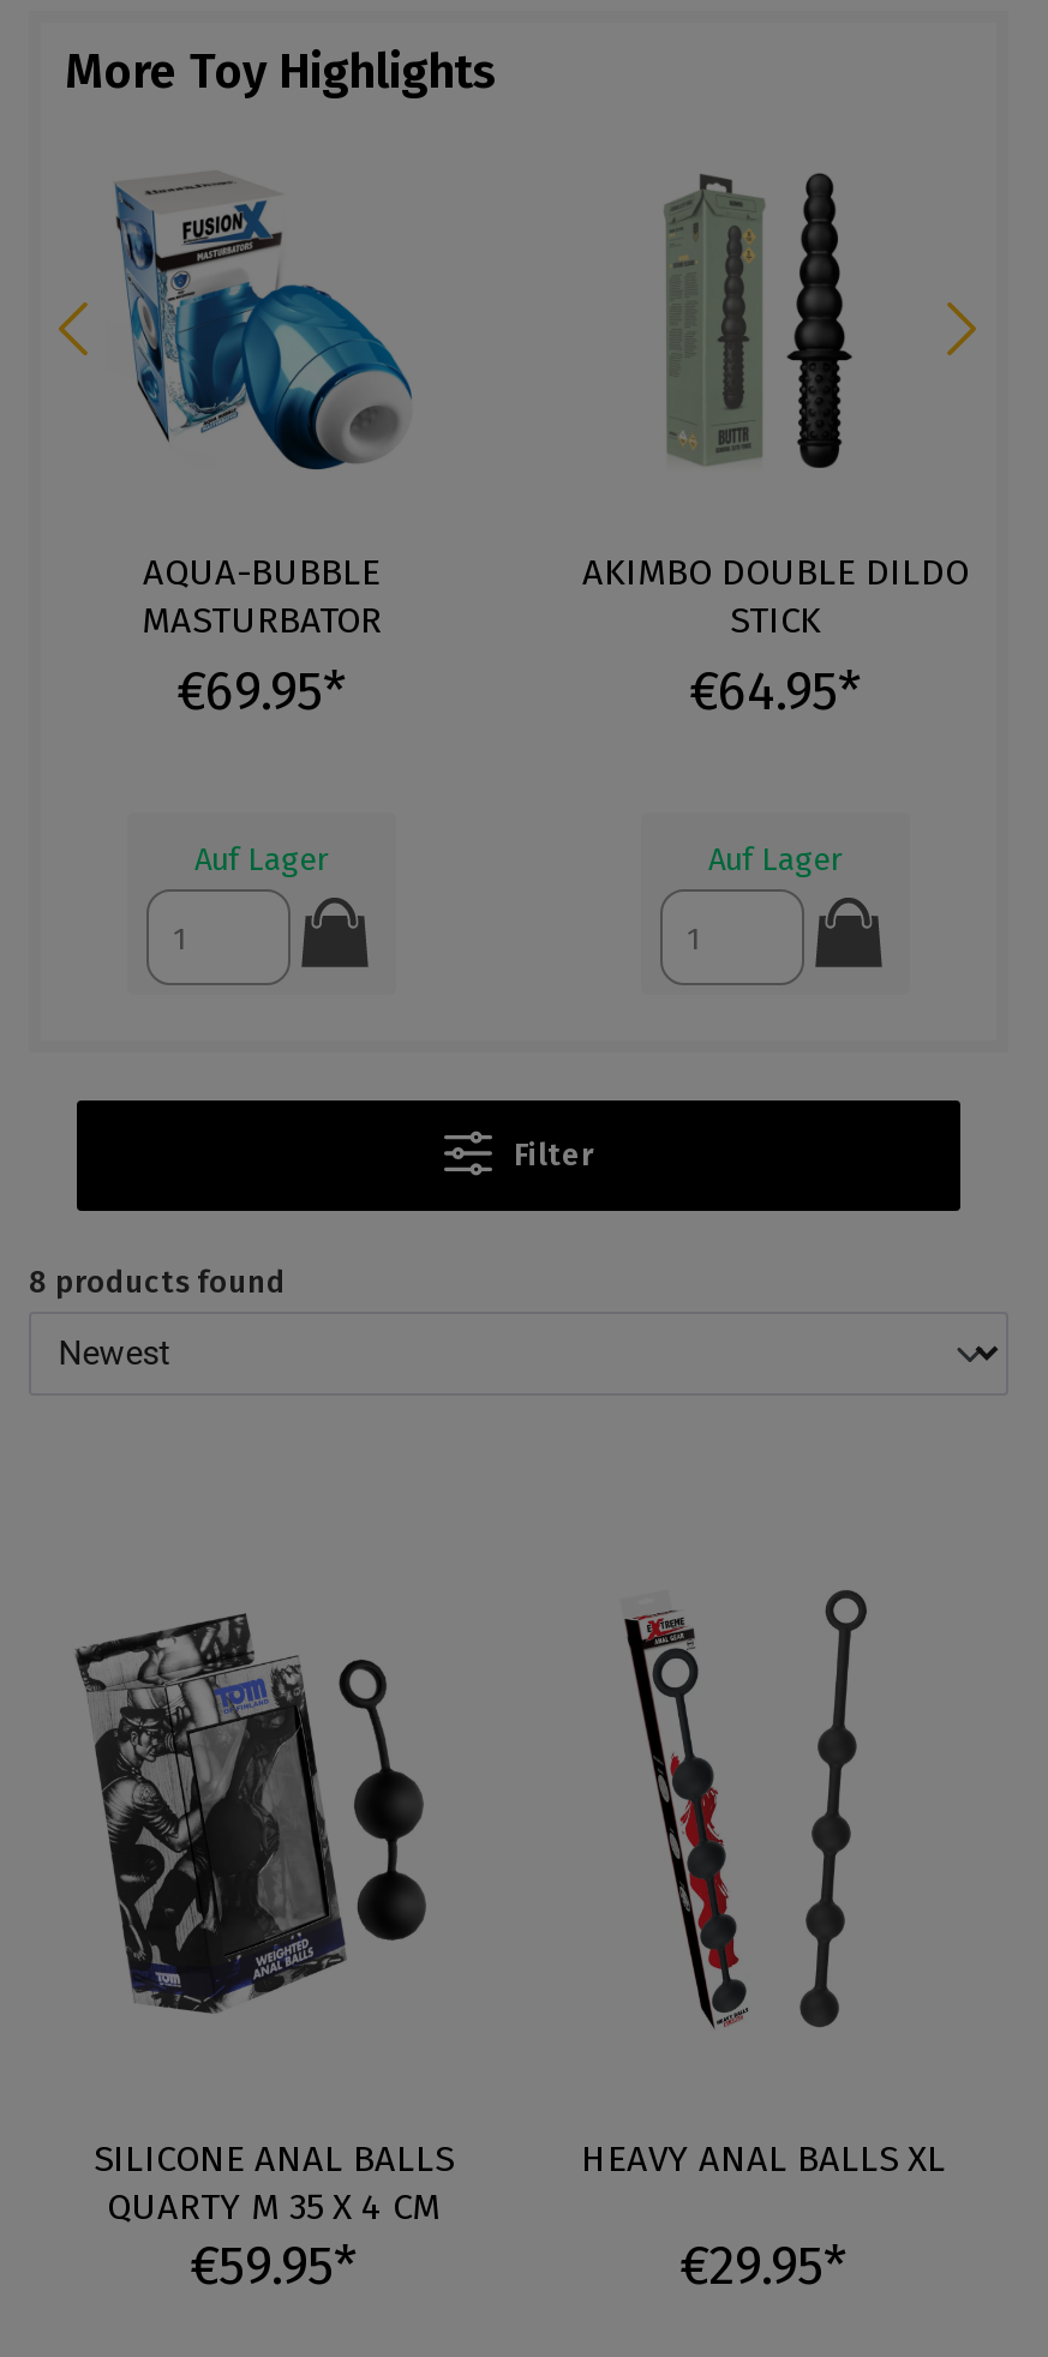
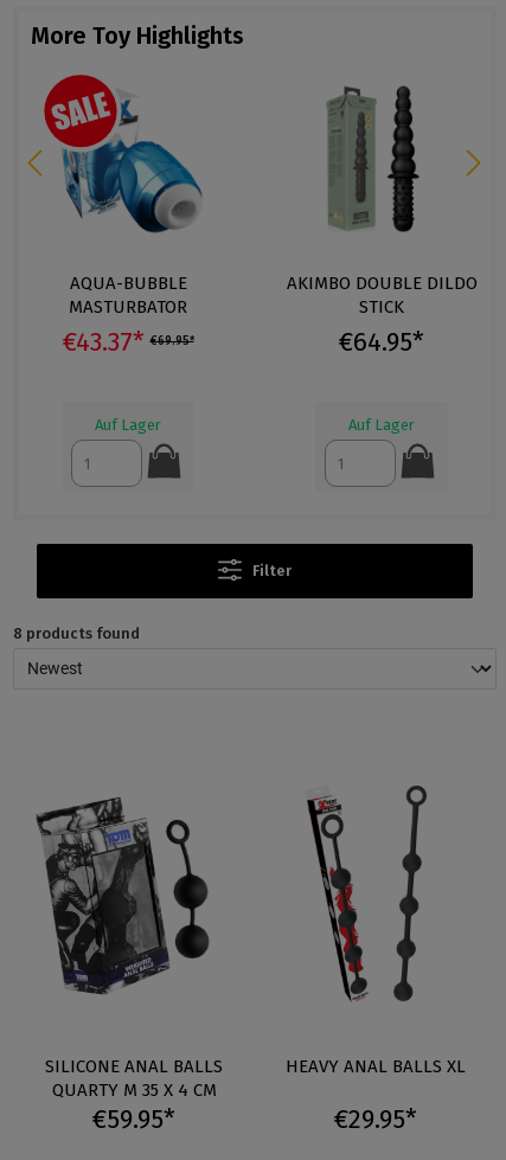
[91,150,250,306] [image] -> [43,73,122,153] [image]
[176,659,347,724] €69.95* -> [62,326,194,358] €43.37* €69.95*

